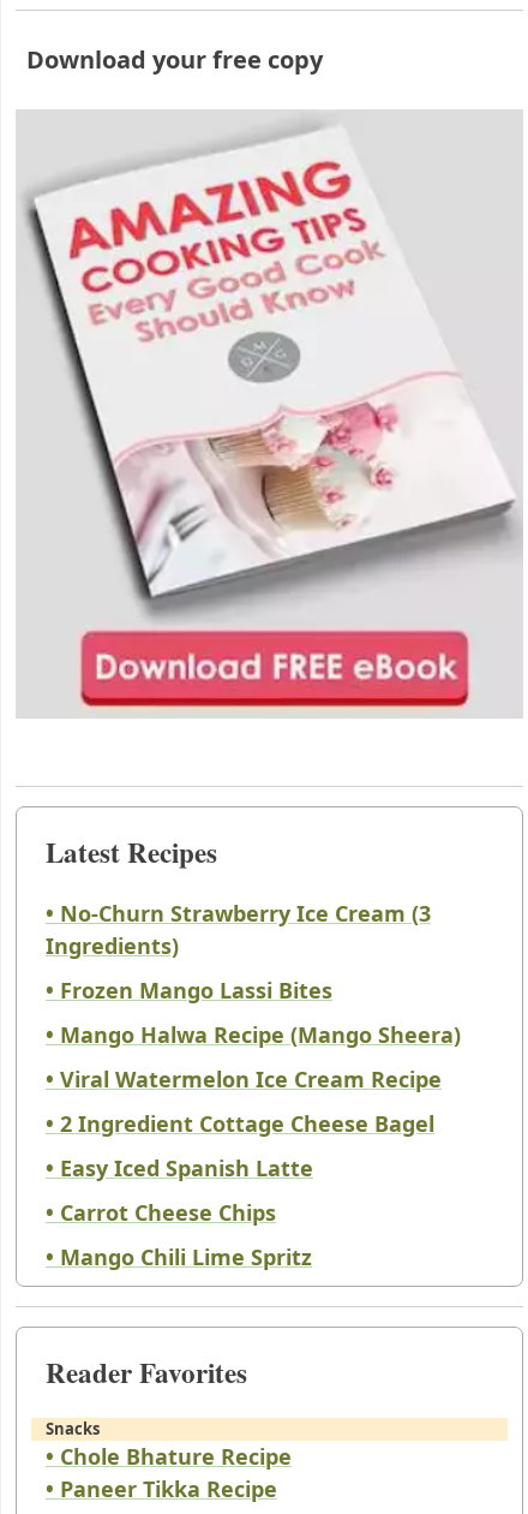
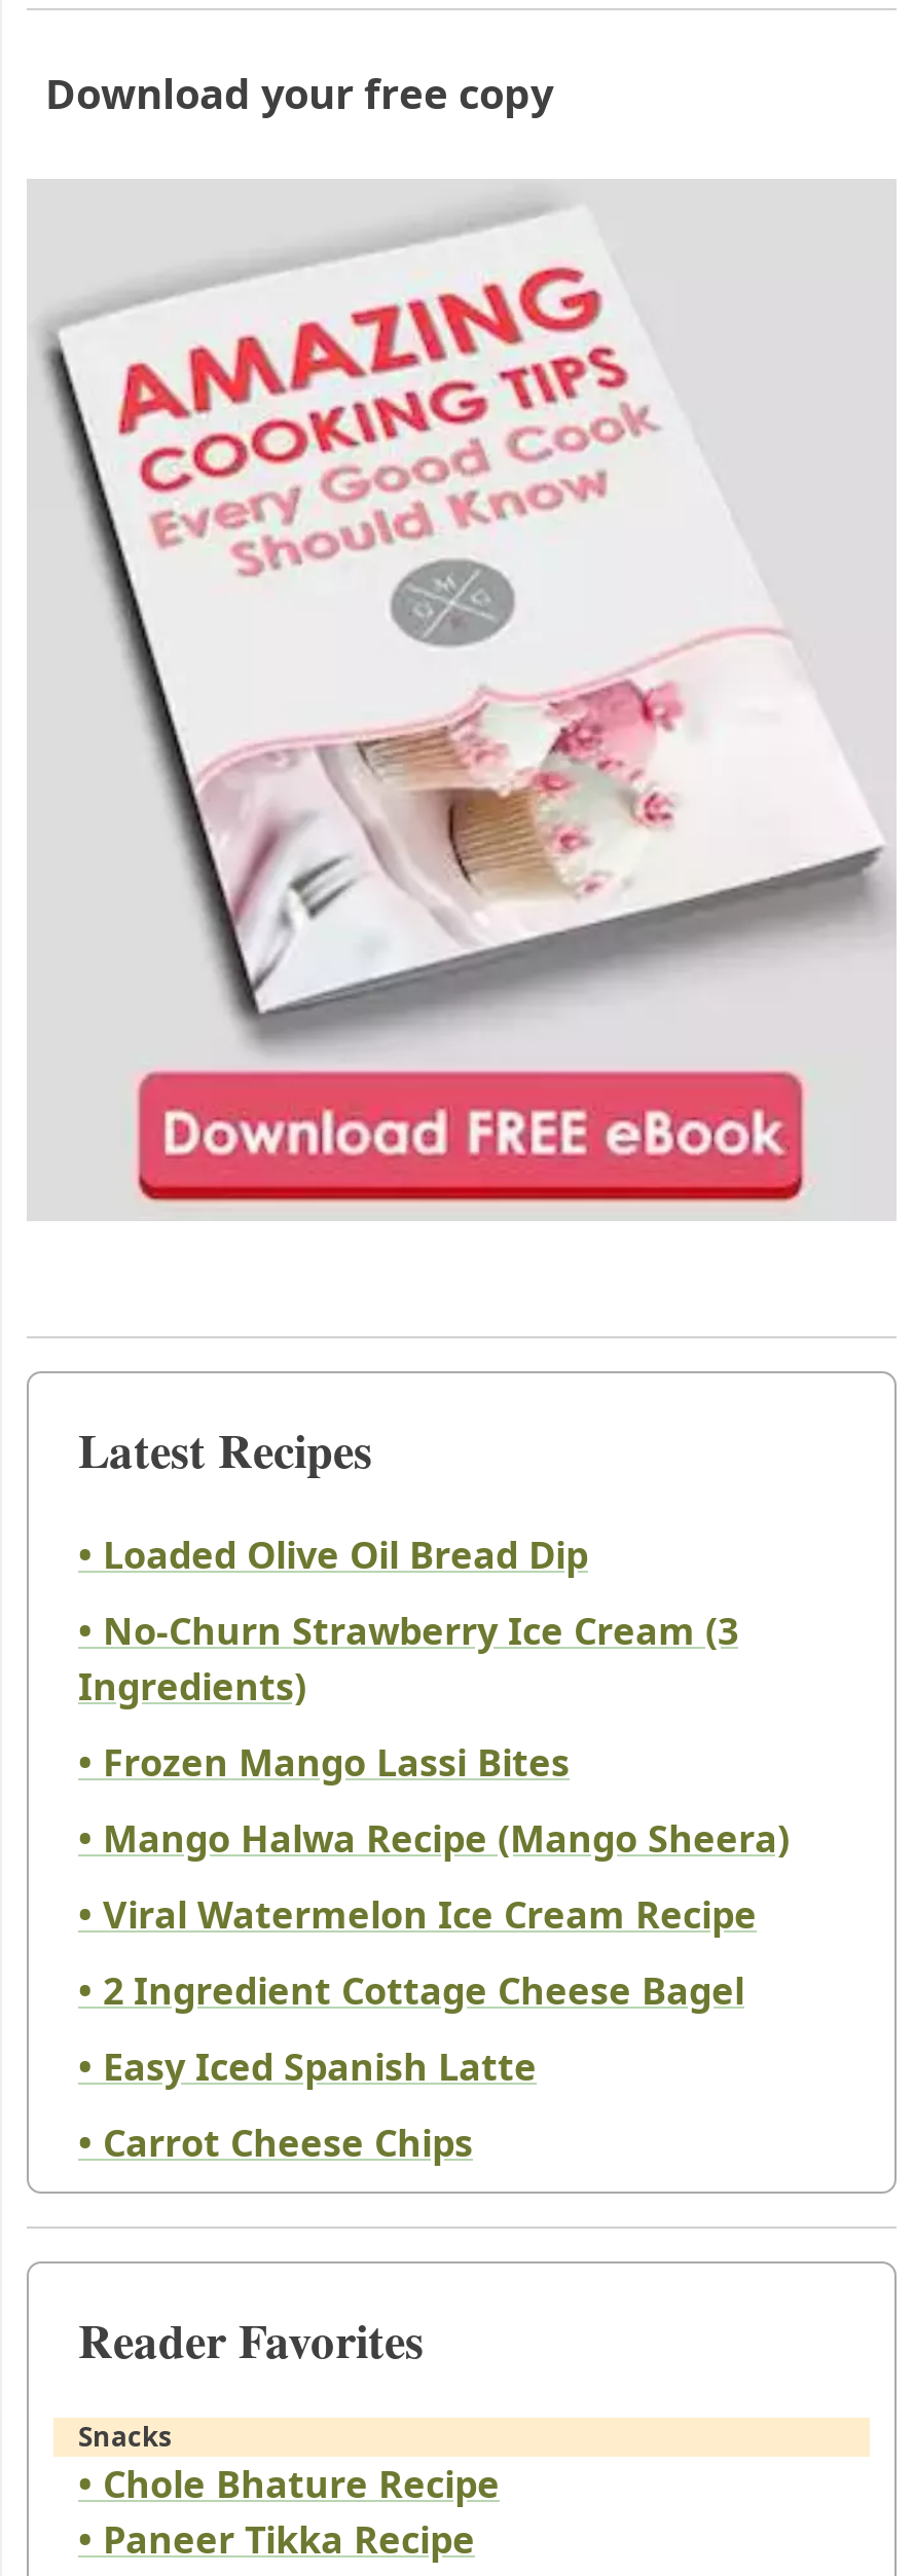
none -> [78,1530,588,1579] • Loaded Olive Oil Bread Dip
moved [46,899,461,1227] -> [78,1606,790,2167]: • No-Churn Strawberry Ice Cream (3 | Ingredients) | • Frozen Mango Lassi Bites | • Mango Halwa Recipe (Mango Sheera) | • Viral Watermelon Ice Cream Recipe | • 2 Ingredient Cottage Cheese Bagel | • Easy Iced Spanish Latte | • Carrot Cheese Chips
[46,1243,312,1271] • Mango Chili Lime Spritz -> none

